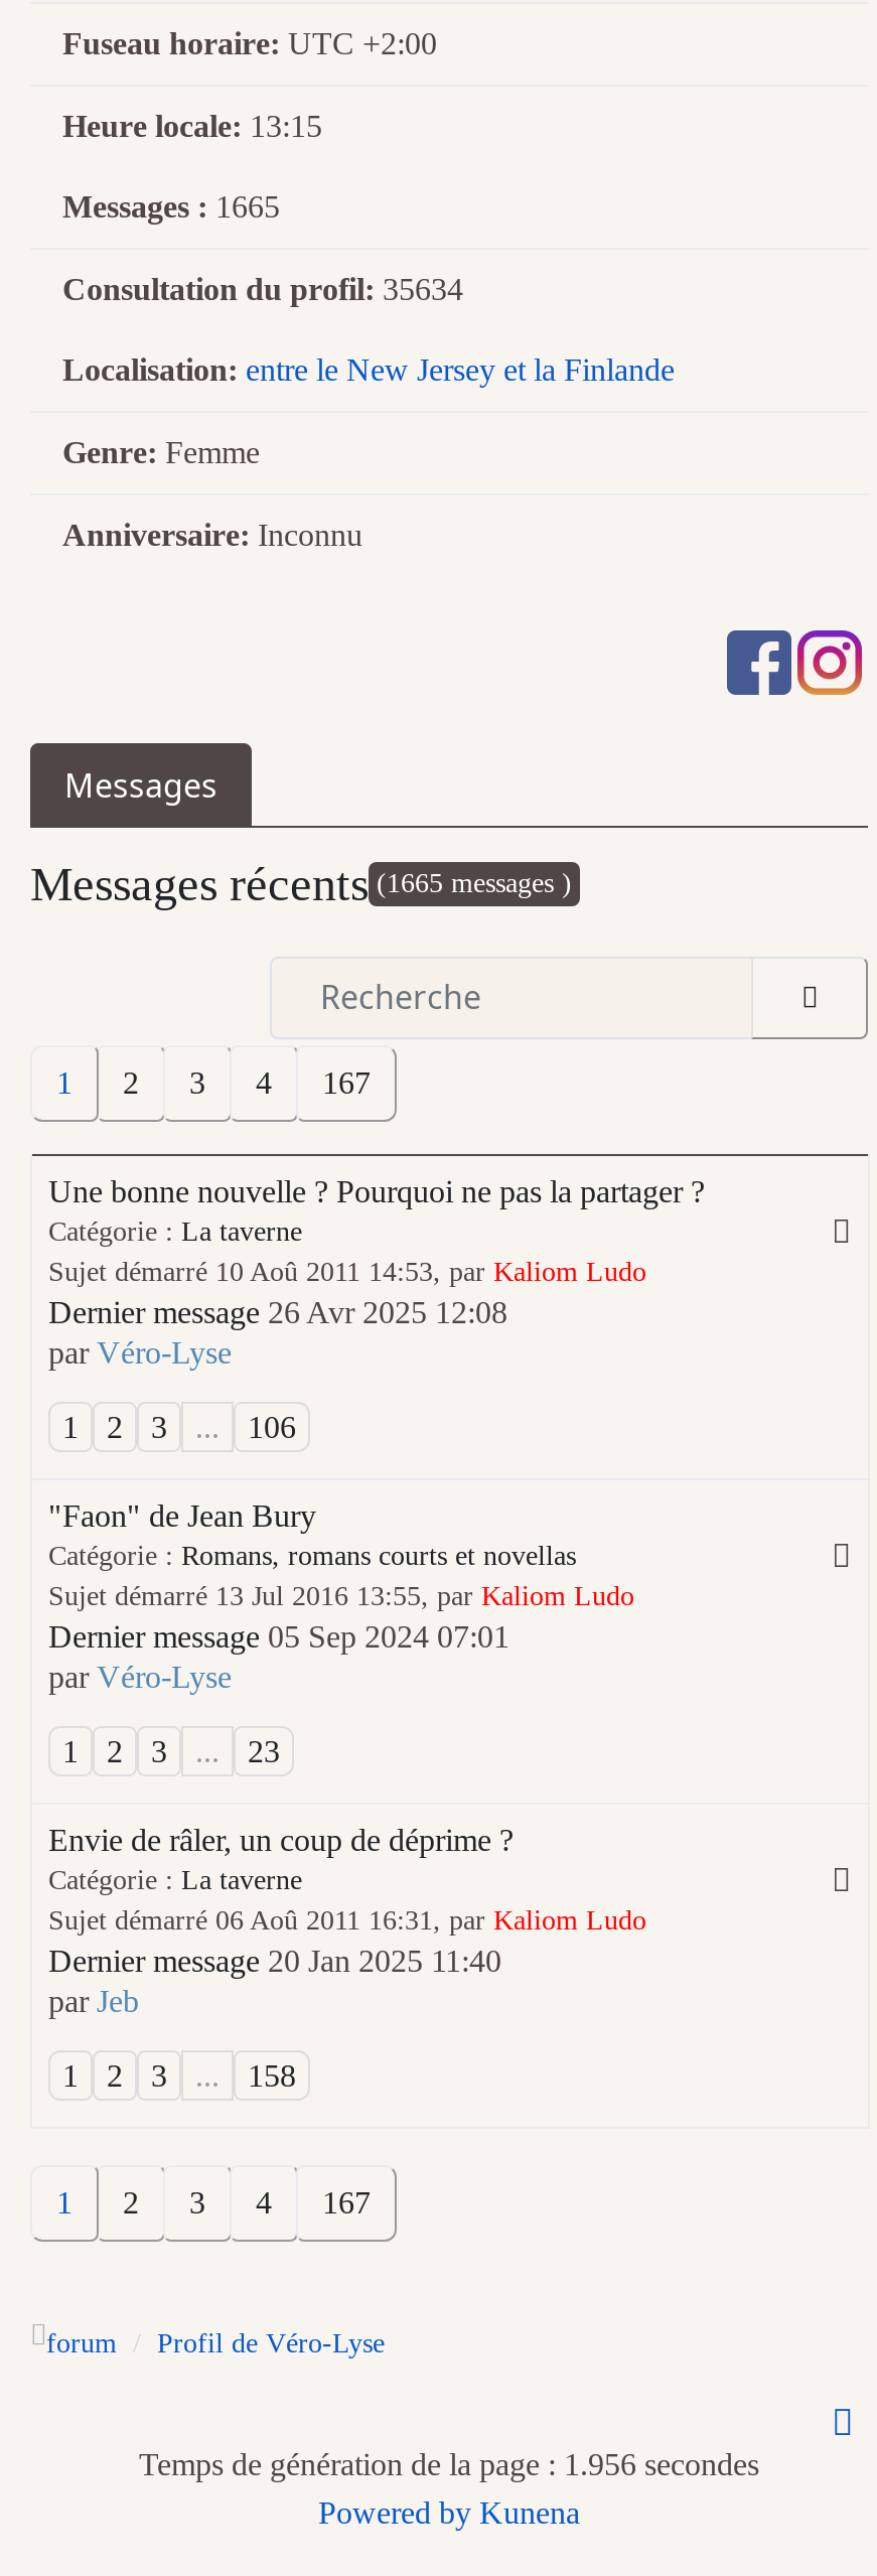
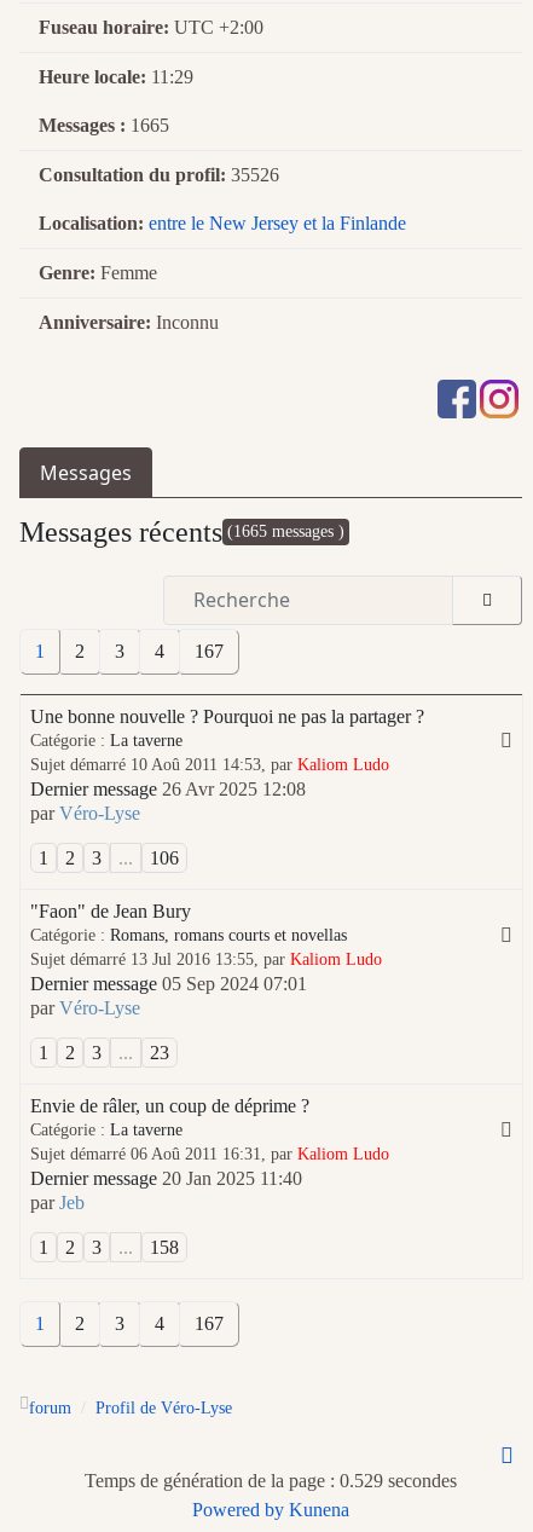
[62,109,322,143] Heure locale: 13:15 -> [39,67,193,87] Heure locale: 11:29
[62,272,463,306] Consultation du profil: 35634 -> [39,164,279,185] Consultation du profil: 35526
[139,2447,759,2481] Temps de génération de la page : 1.956 secondes -> [85,1470,457,1491] Temps de génération de la page : 0.529 secondes

